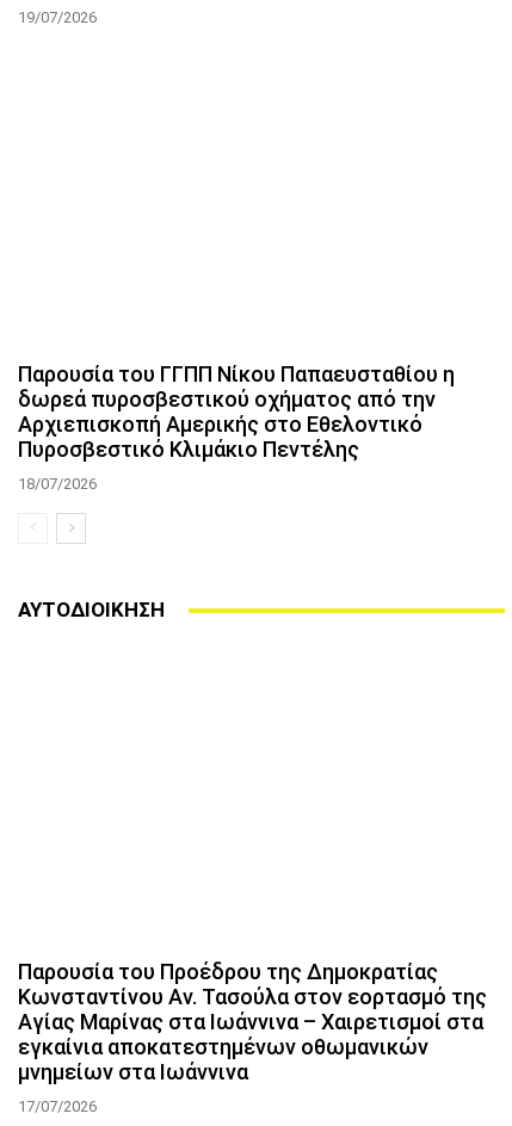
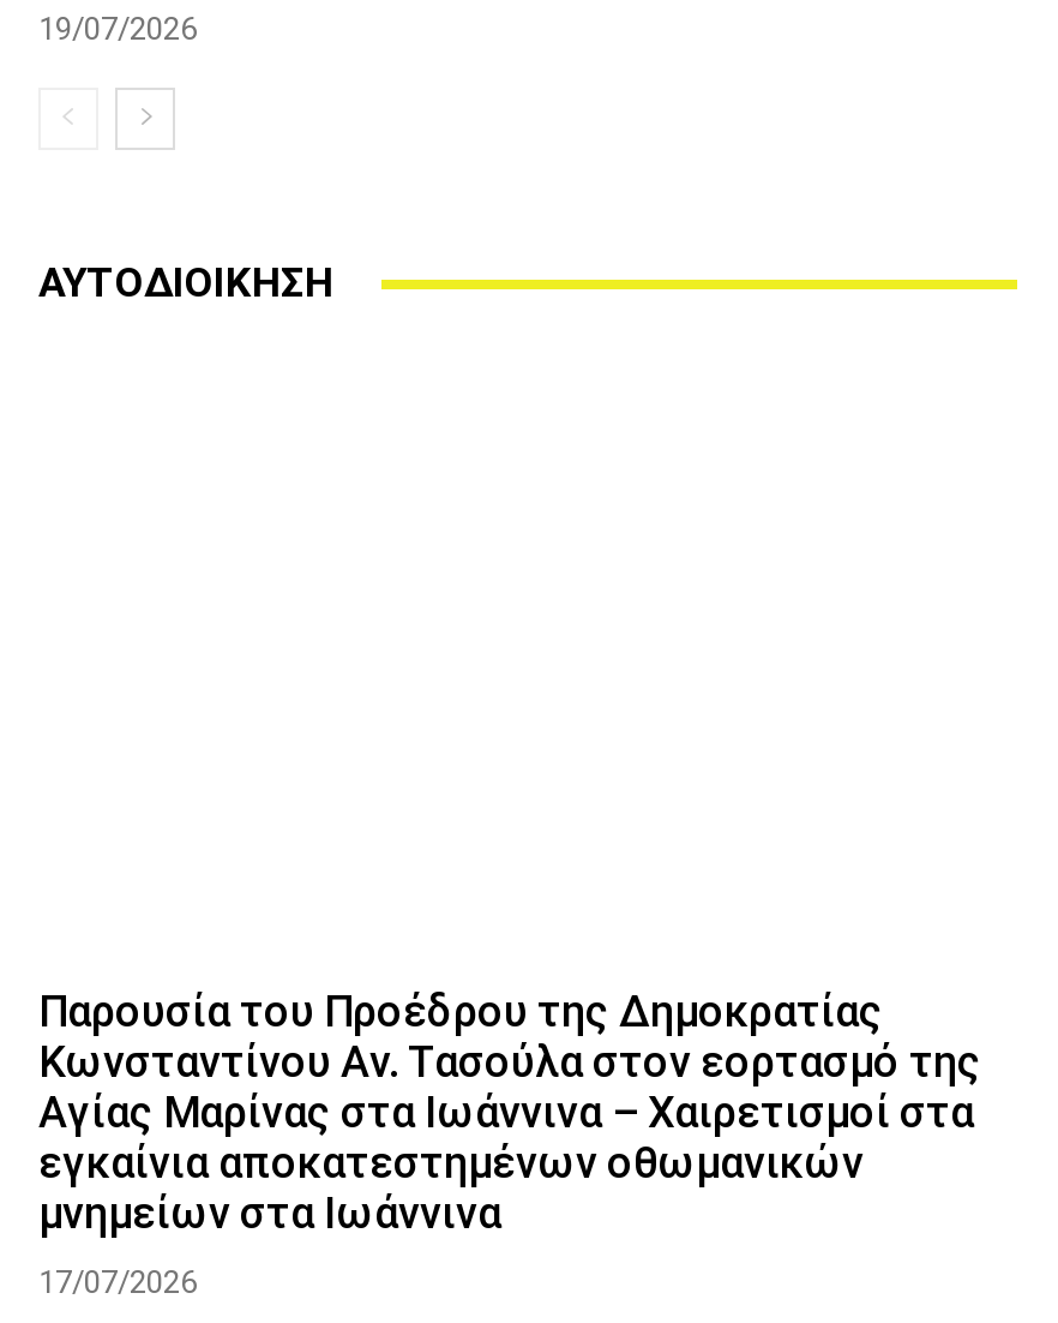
[18,361,455,493] Παρουσία του ΓΓΠΠ Νίκου Παπαευσταθίου η | δωρεά πυροσβεστικού οχήματος από την | Αρχιεπισκοπή Αμερικής στο Εθελοντικό | Πυροσβεστικό Κλιμάκιο Πεντέλης | 18/07/2026 -> none

